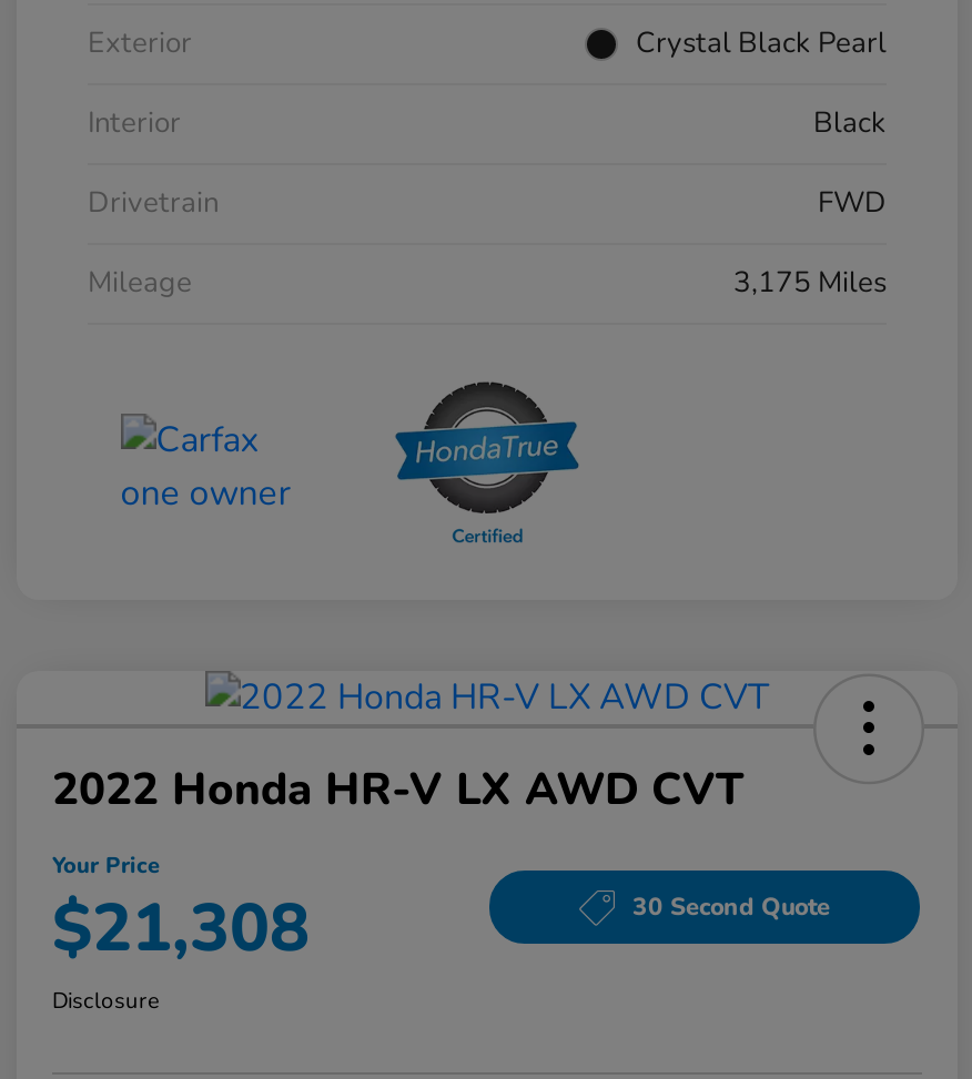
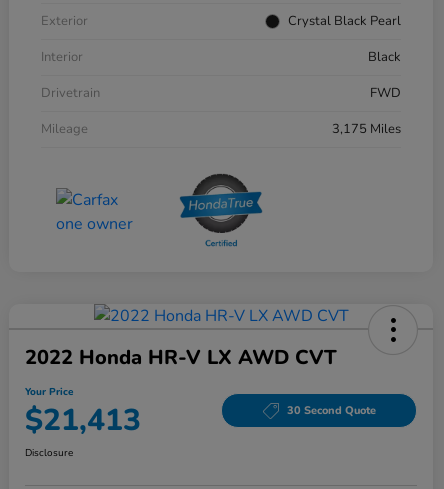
[52,883,310,974] $21,308 -> [25,400,141,441] $21,413

